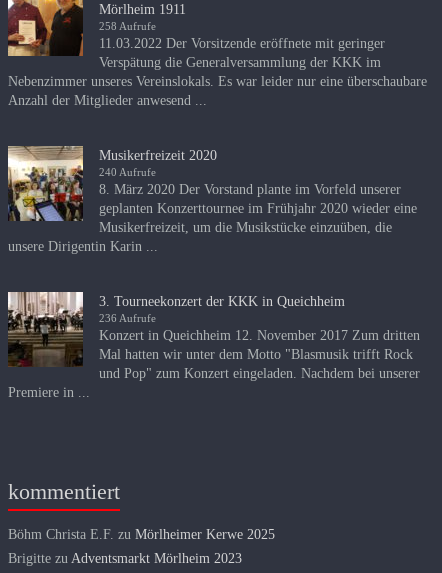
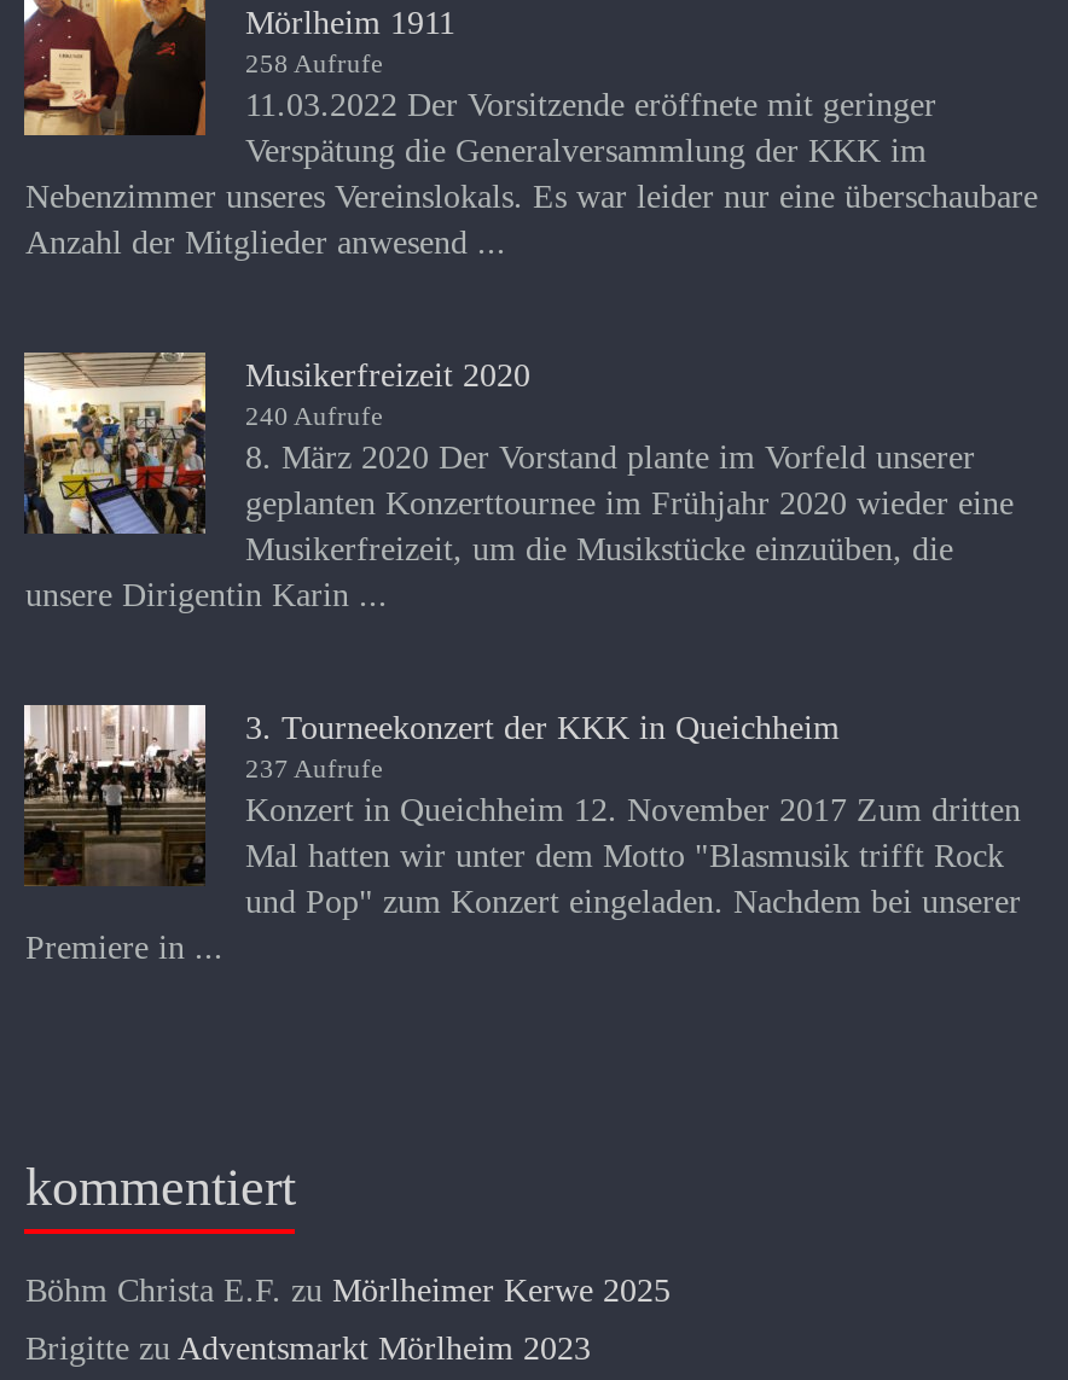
[99,312,156,324] 236 Aufrufe -> [245,754,383,783] 237 Aufrufe

